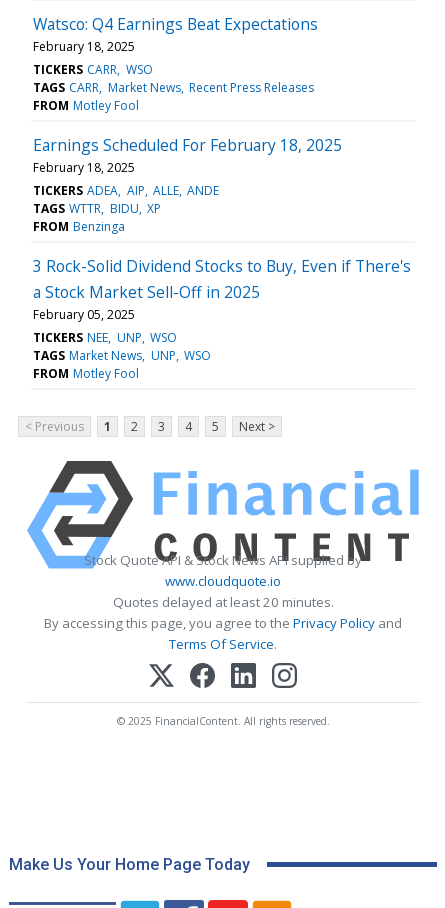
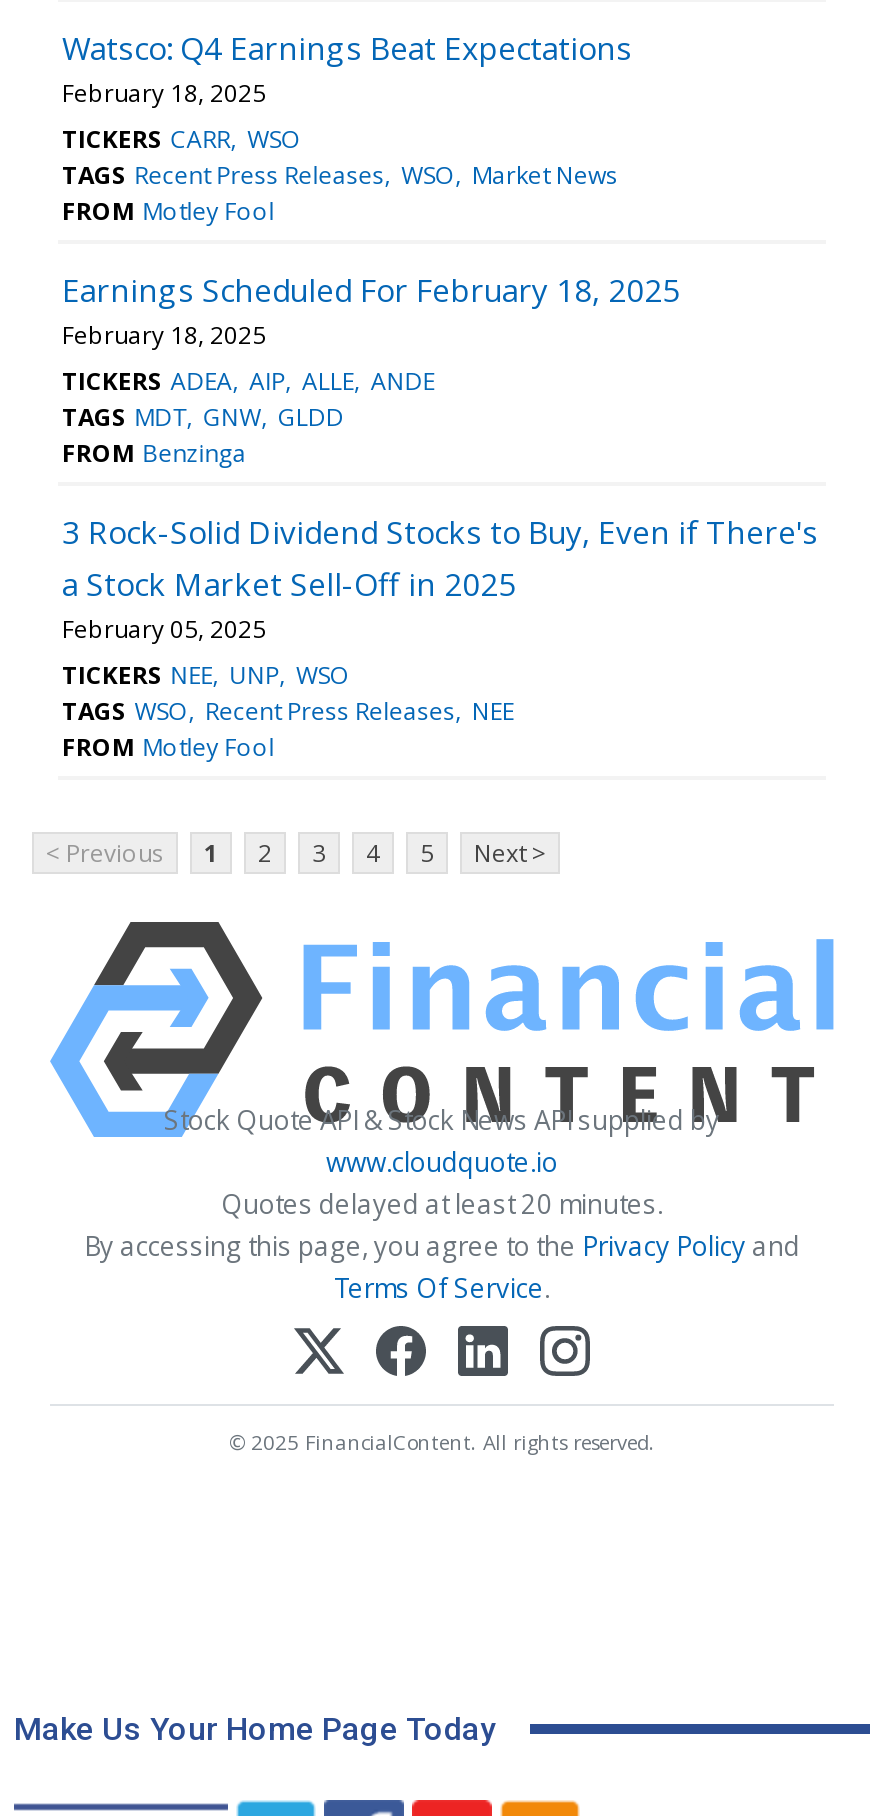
[33,79,314,96] TAGS CARR Market News Recent Press Releases -> [62,158,618,192] TAGS Recent Press Releases WSO Market News
[33,200,161,217] TAGS WTTR BIDU XP -> [62,400,344,434] TAGS MDT GNW GLDD
[33,347,211,364] TAGS Market News UNP WSO -> [62,694,514,728] TAGS WSO Recent Press Releases NEE

